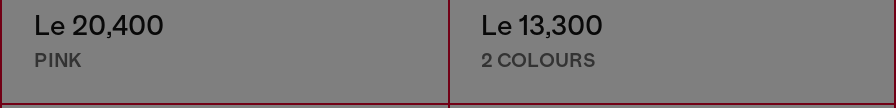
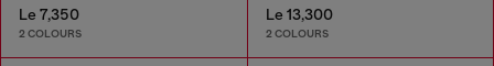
[34,9,164,74] Le 20,400 | PINK -> [19,5,82,41] Le 7,350 | 2 COLOURS

